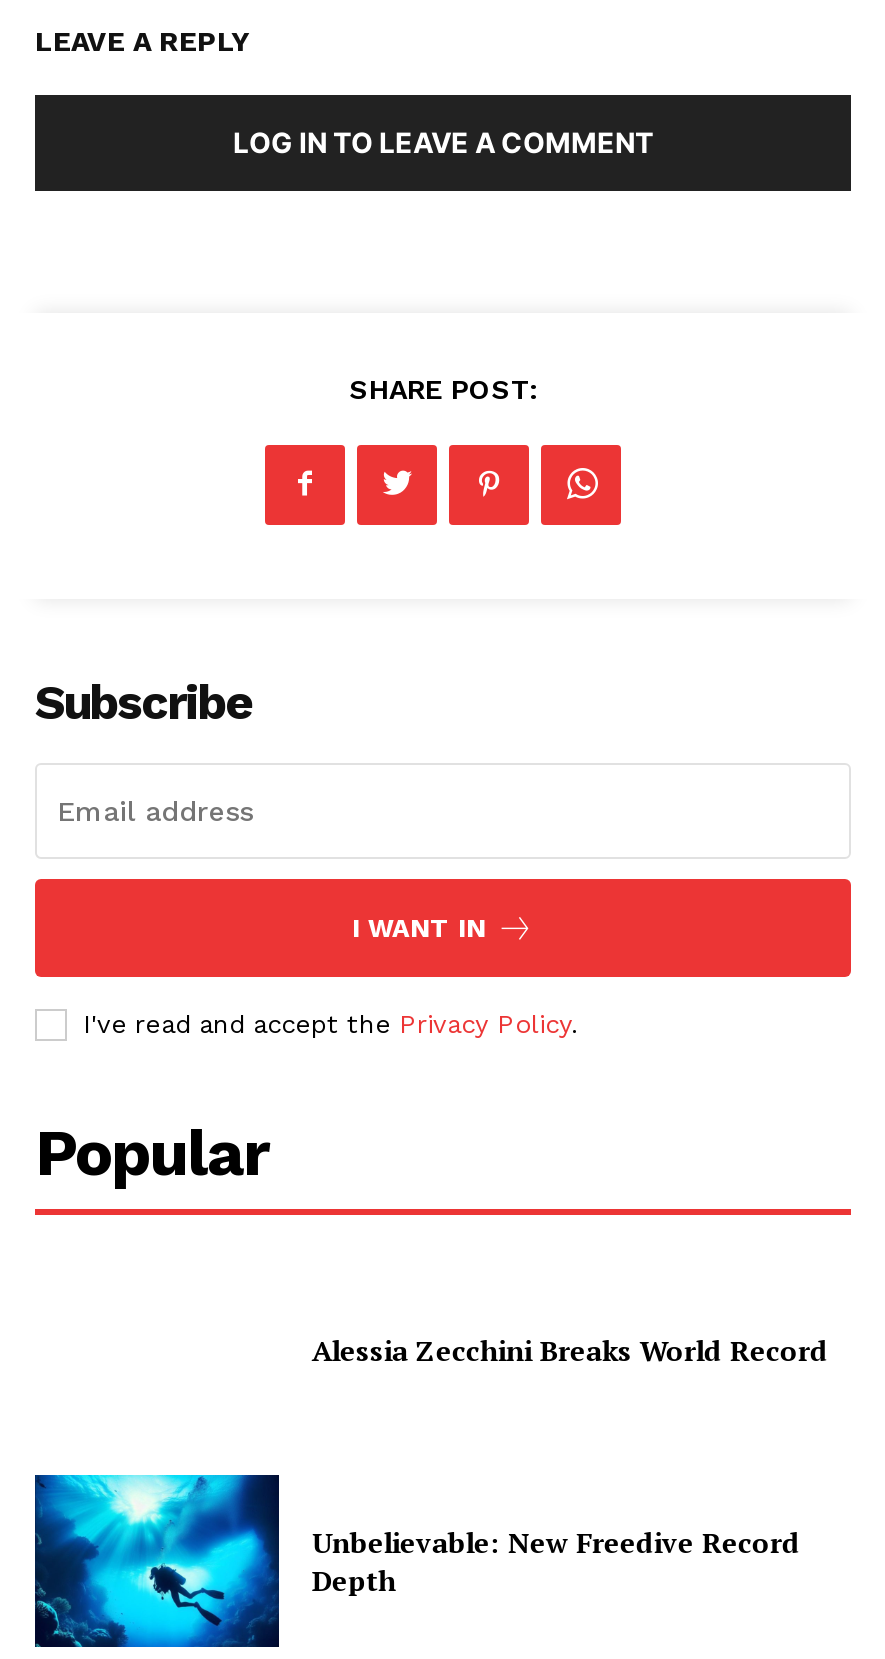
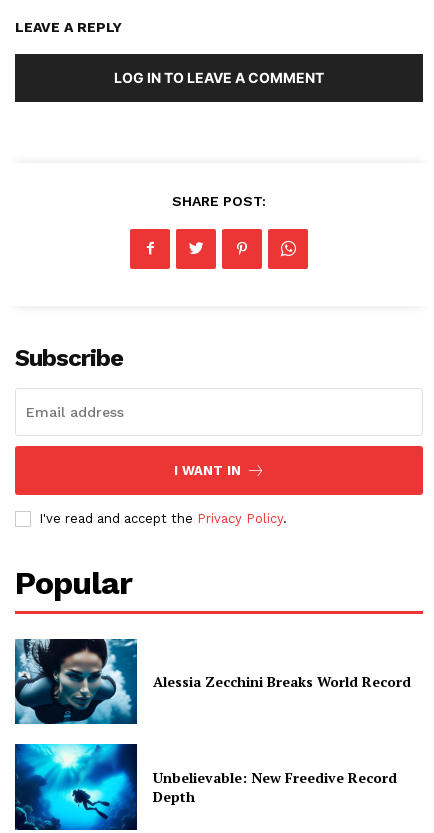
none -> [14,638,138,725] [image]

